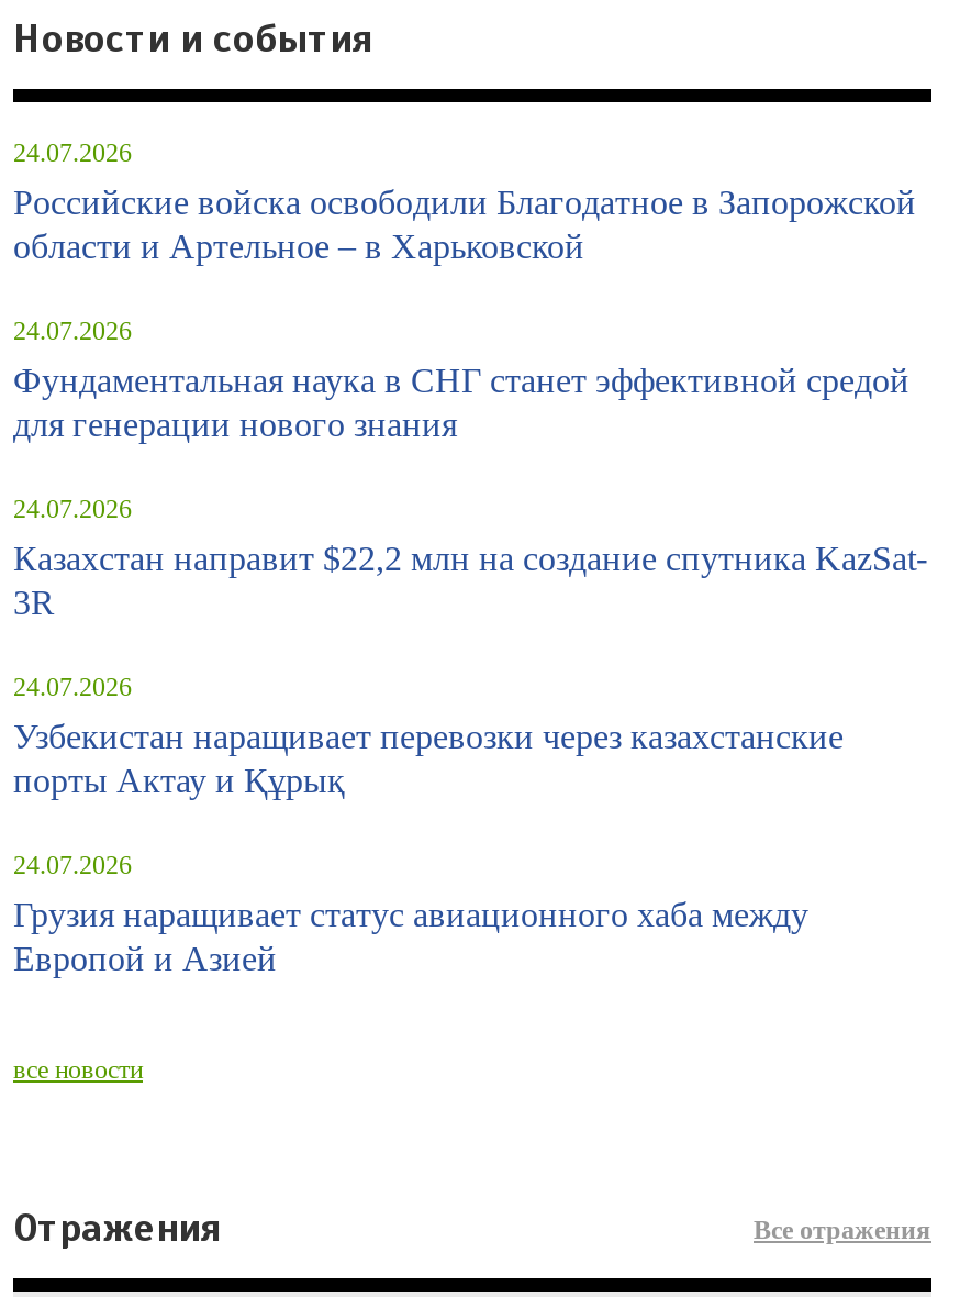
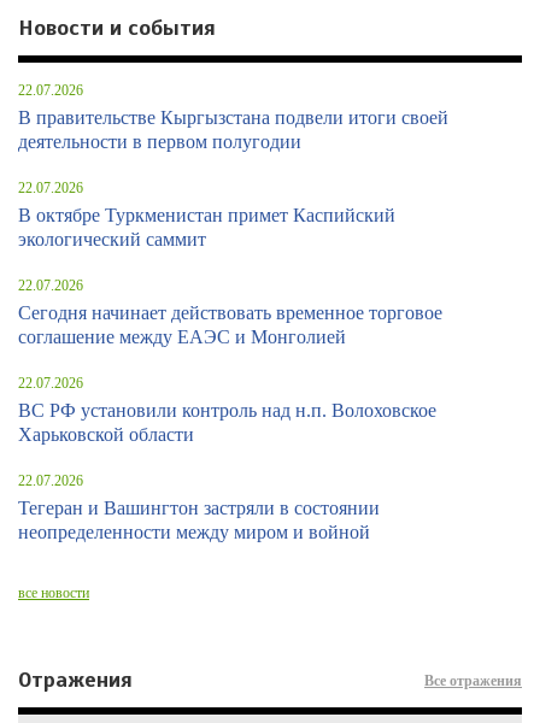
[13,137,916,265] 24.07.2026 | Российские войска освободили Благодатное в Запорожской | области и Артельное – в Харьковской -> [18,82,448,152] 22.07.2026 | В правительстве Кыргызстана подвели итоги своей | деятельности в первом полугодии
[13,315,909,443] 24.07.2026 | Фундаментальная наука в СНГ станет эффективной средой | для генерации нового знания -> [18,180,395,249] 22.07.2026 | В октябре Туркменистан примет Каспийский | экологический саммит
[13,494,927,621] 24.07.2026 | Казахстан направит $22,2 млн на создание спутника KazSat- | 3R -> [18,277,442,347] 22.07.2026 | Сегодня начинает действовать временное торговое | соглашение между ЕАЭС и Монголией
[13,672,844,799] 24.07.2026 | Узбекистан наращивает перевозки через казахстанские | порты Актау и Құрық -> [18,375,436,445] 22.07.2026 | ВС РФ установили контроль над н.п. Волоховское | Харьковской области
[13,850,808,977] 24.07.2026 | Грузия наращивает статус авиационного хаба между | Европой и Азией -> [18,472,380,542] 22.07.2026 | Тегеран и Вашингтон застряли в состоянии | неопределенности между миром и войной

